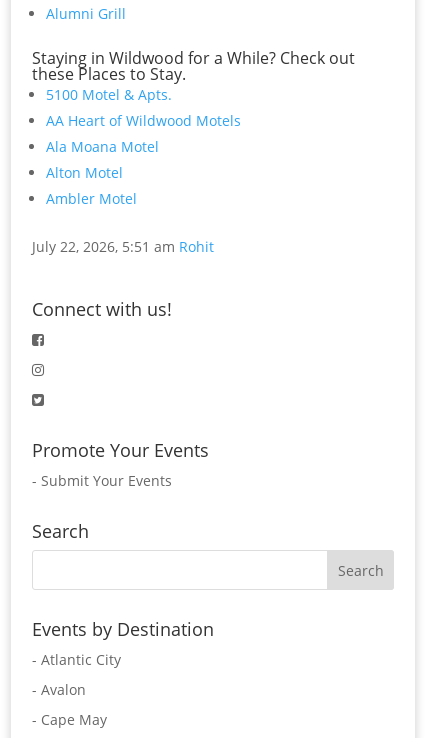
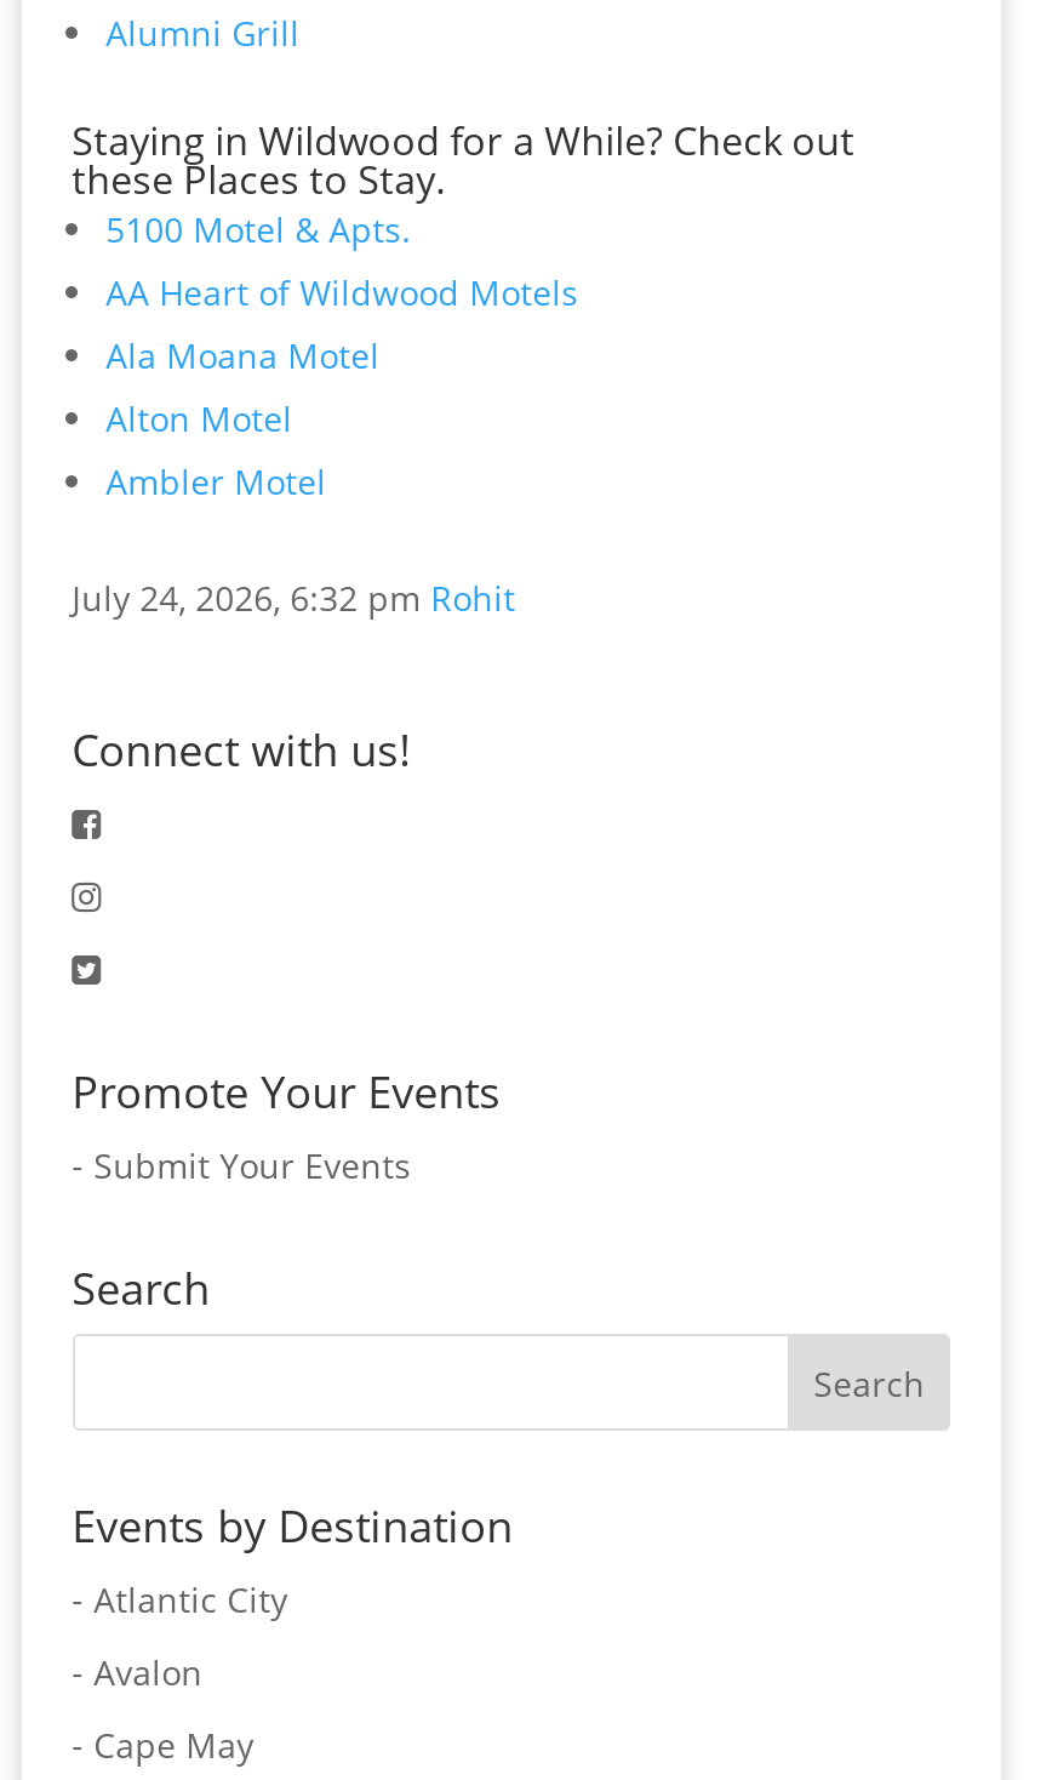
[32,237,214,256] July 22, 2026, 5:51 am Rohit -> [72,575,515,621] July 24, 2026, 6:32 pm Rohit

